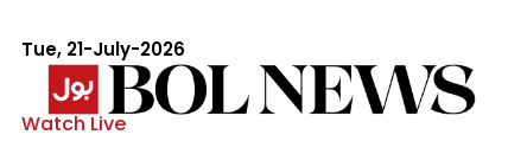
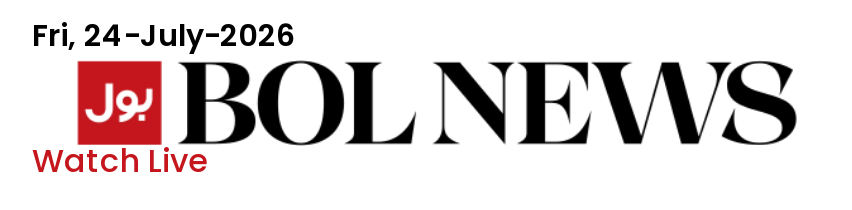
[21,37,185,62] Tue, 21-July-2026 -> [32,14,296,56] Fri, 24-July-2026

